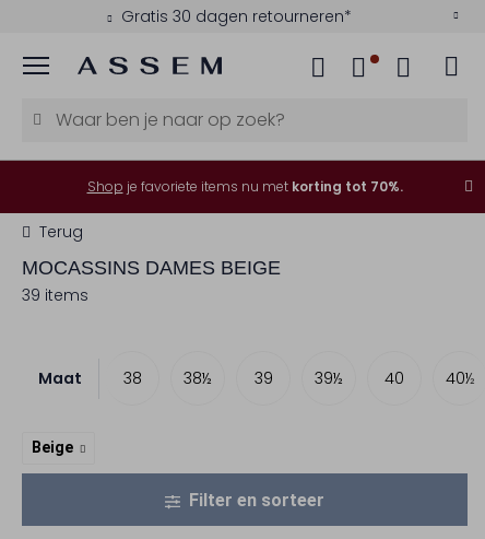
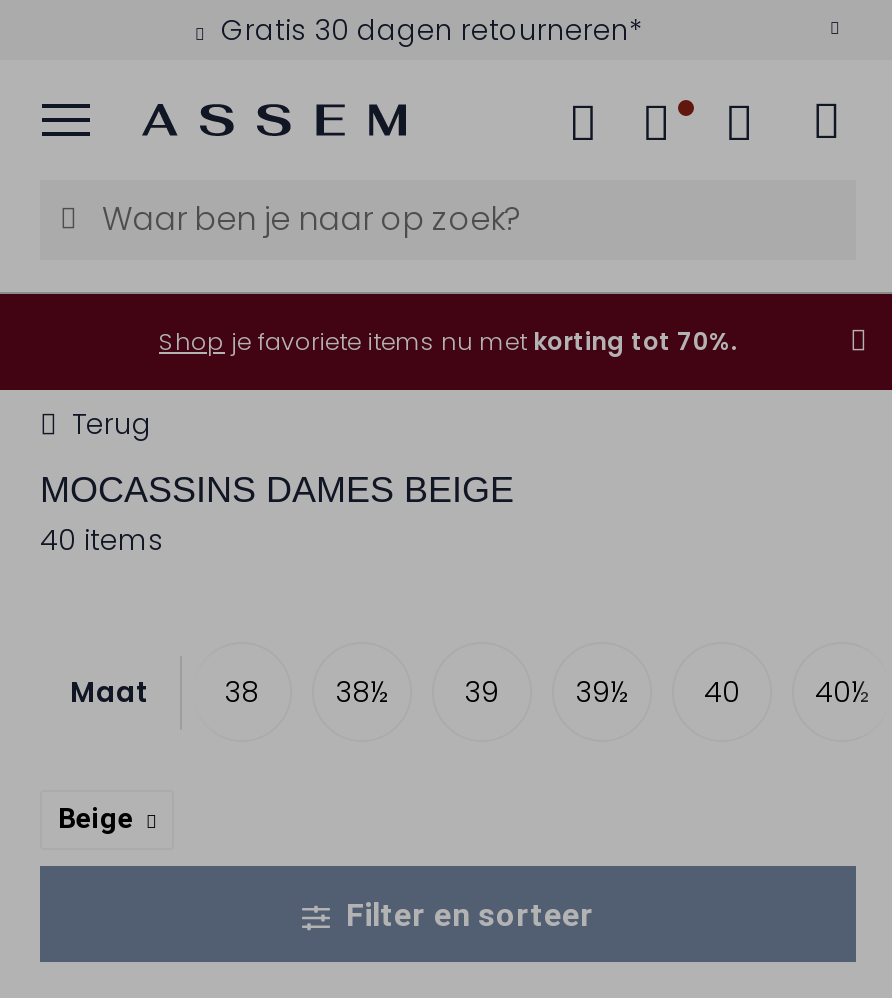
[22,284,88,306] 39 items -> [40,520,164,560] 40 items

